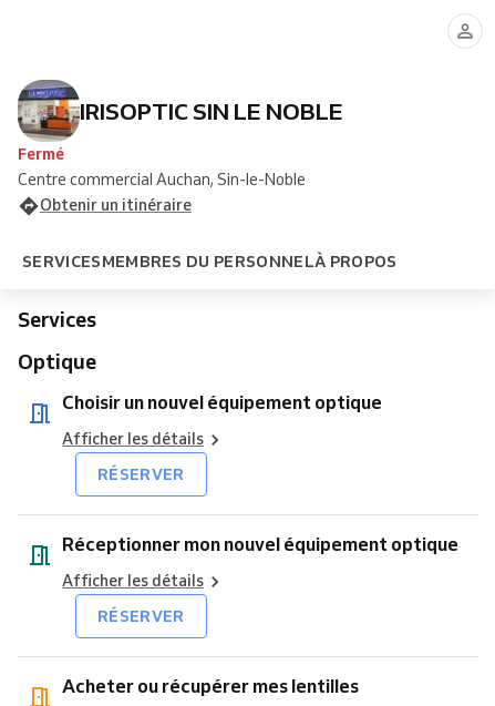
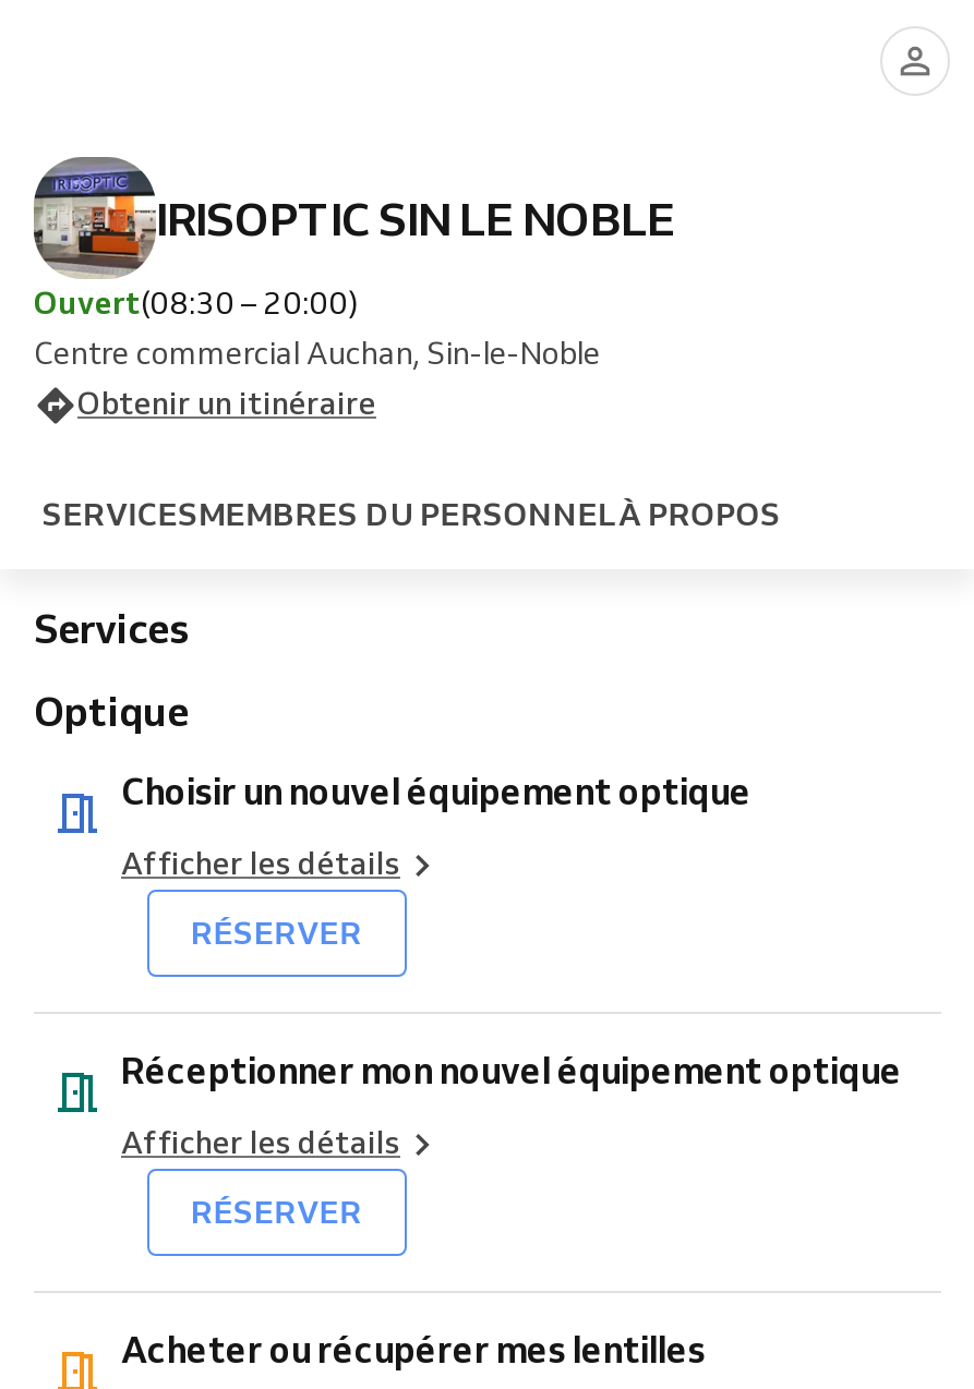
[18,144,64,164] Fermé -> [34,283,359,323] Ouvert(08:30 – 20:00)

